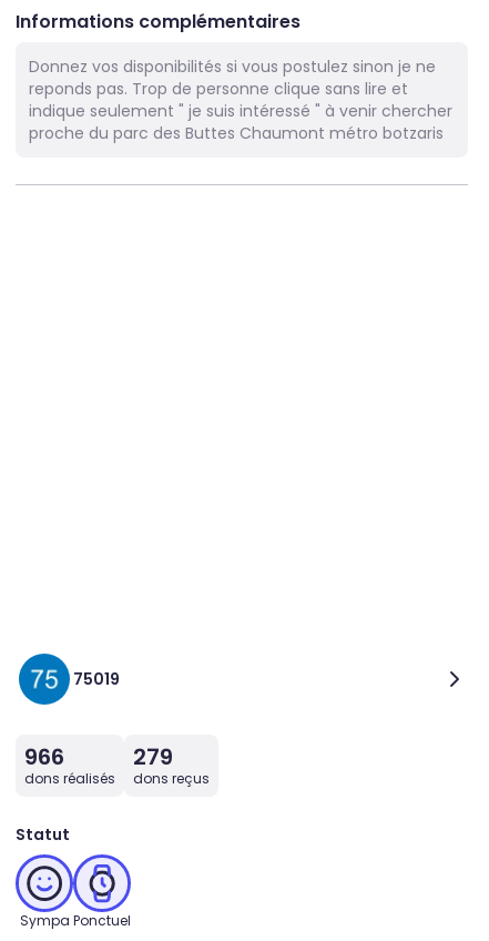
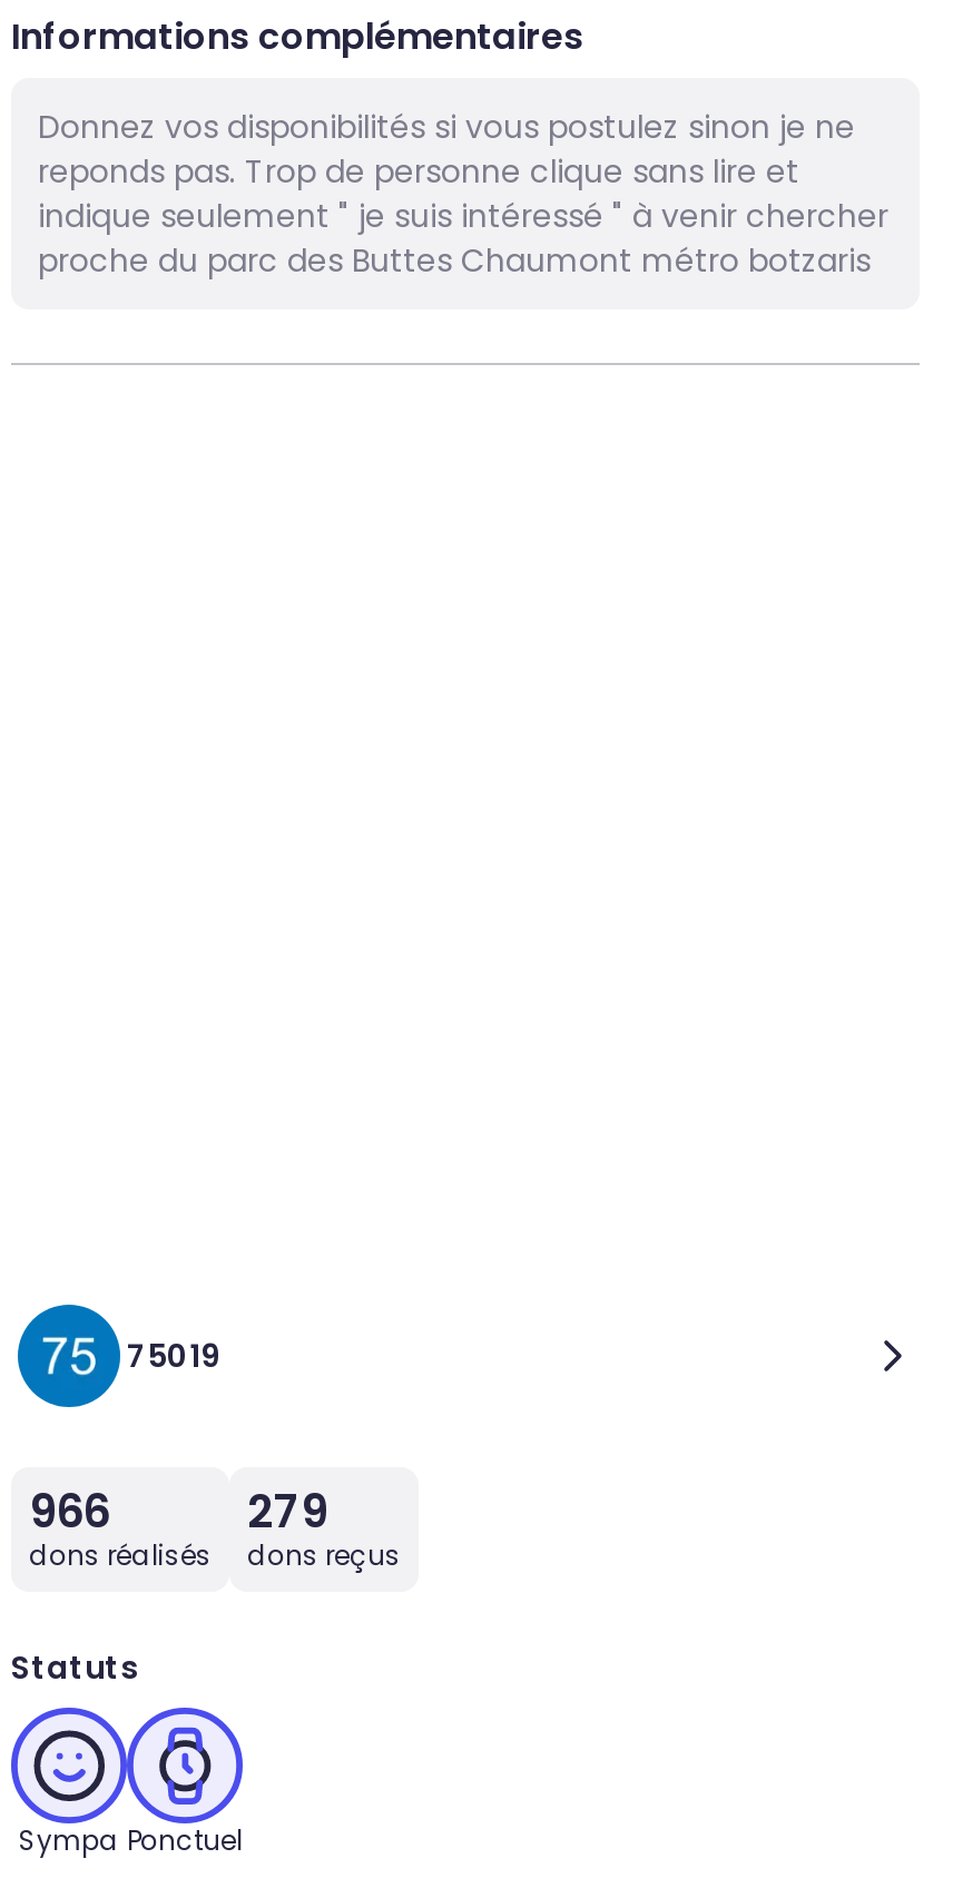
[16,823,70,846] Statut -> [11,1645,138,1690] Statuts

